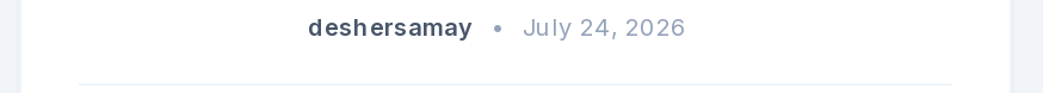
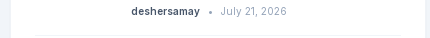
[523,11,687,40] July 24, 2026 -> [221,5,287,17] July 21, 2026

